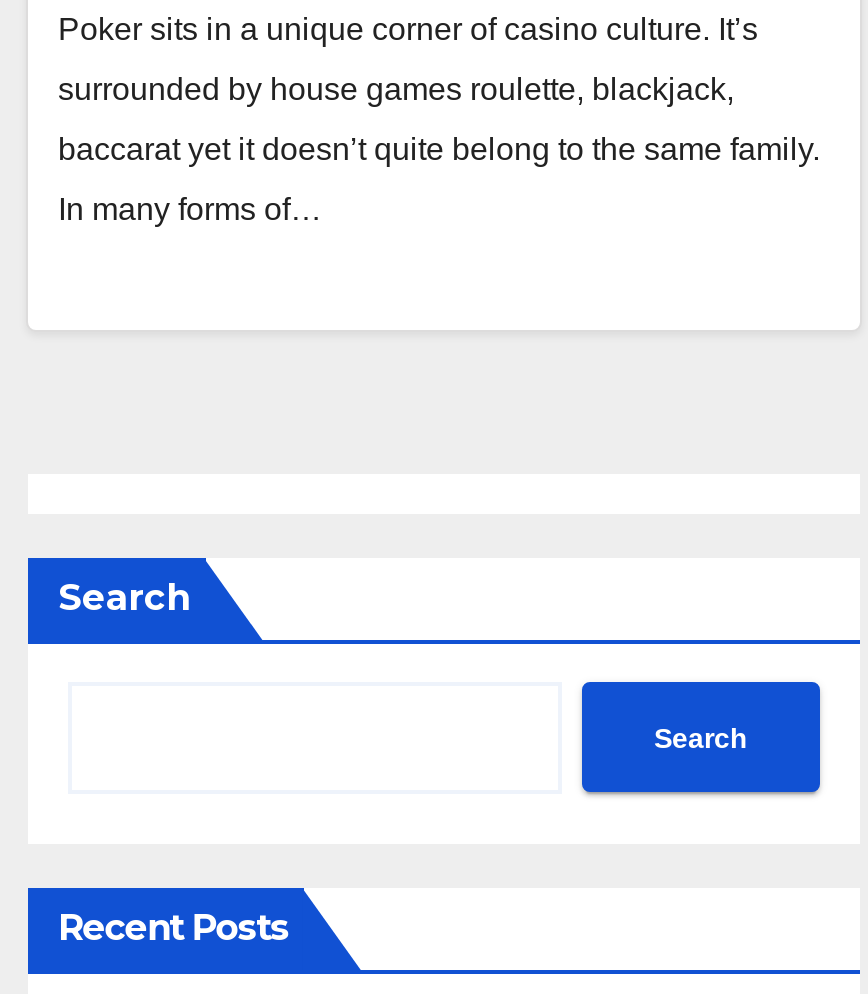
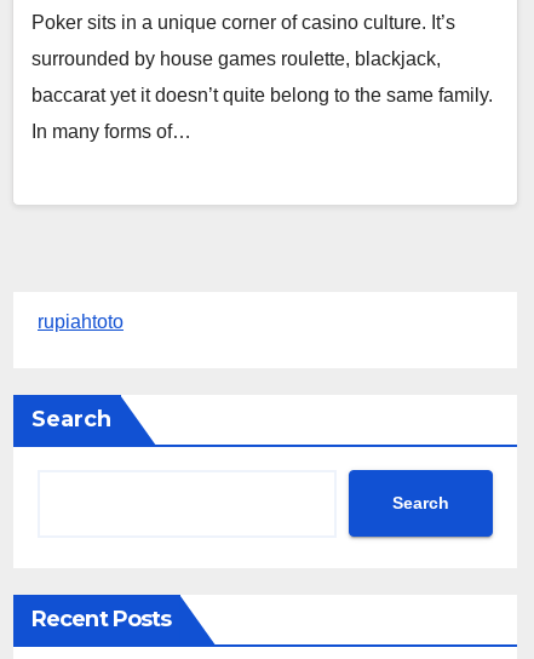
none -> [38,311,124,332] rupiahtoto

